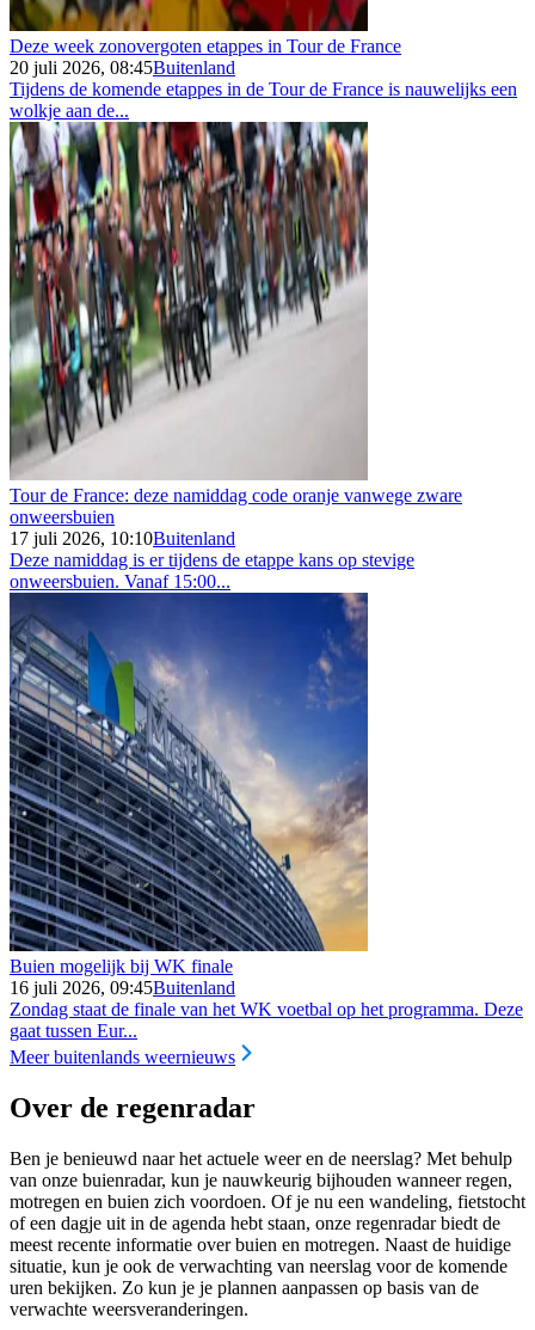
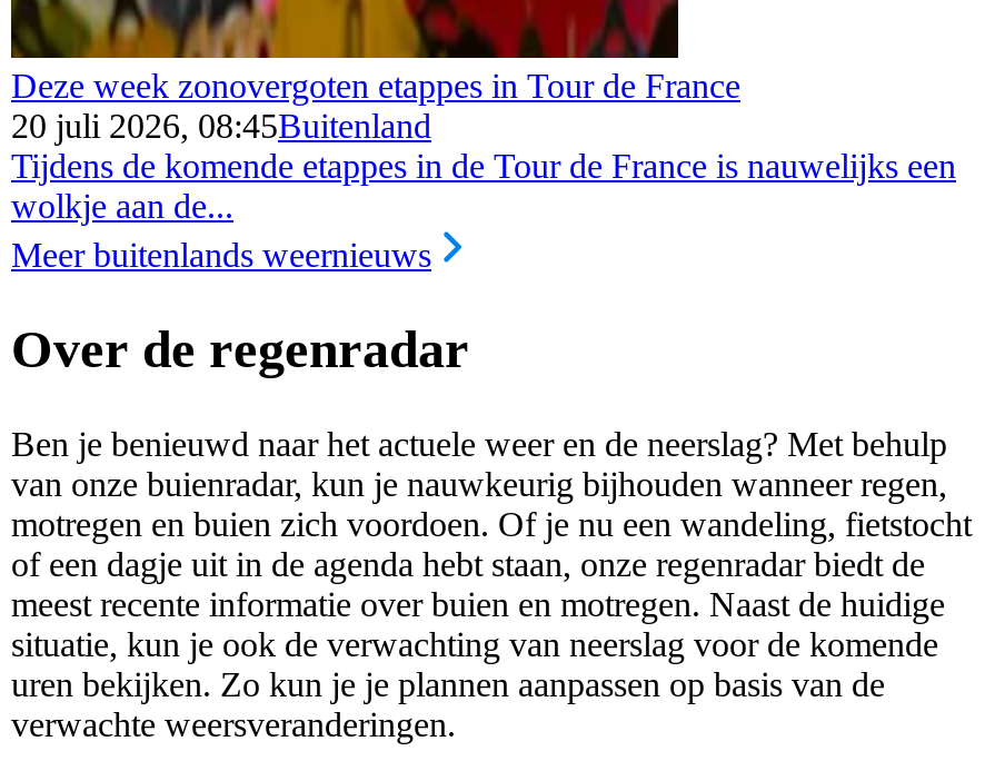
[8,121,462,591] [image] | Tour de France: deze namiddag code oranje vanwege zware | onweersbuien | 17 juli 2026, 10:10Buitenland | Deze namiddag is er tijdens de etappe kans op stevige | onweersbuien. Vanaf 15:00... -> none
[8,592,523,1040] [image] | Buien mogelijk bij WK finale | 16 juli 2026, 09:45Buitenland | Zondag staat de finale van het WK voetbal op het programma. Deze | gaat tussen Eur... -> none

